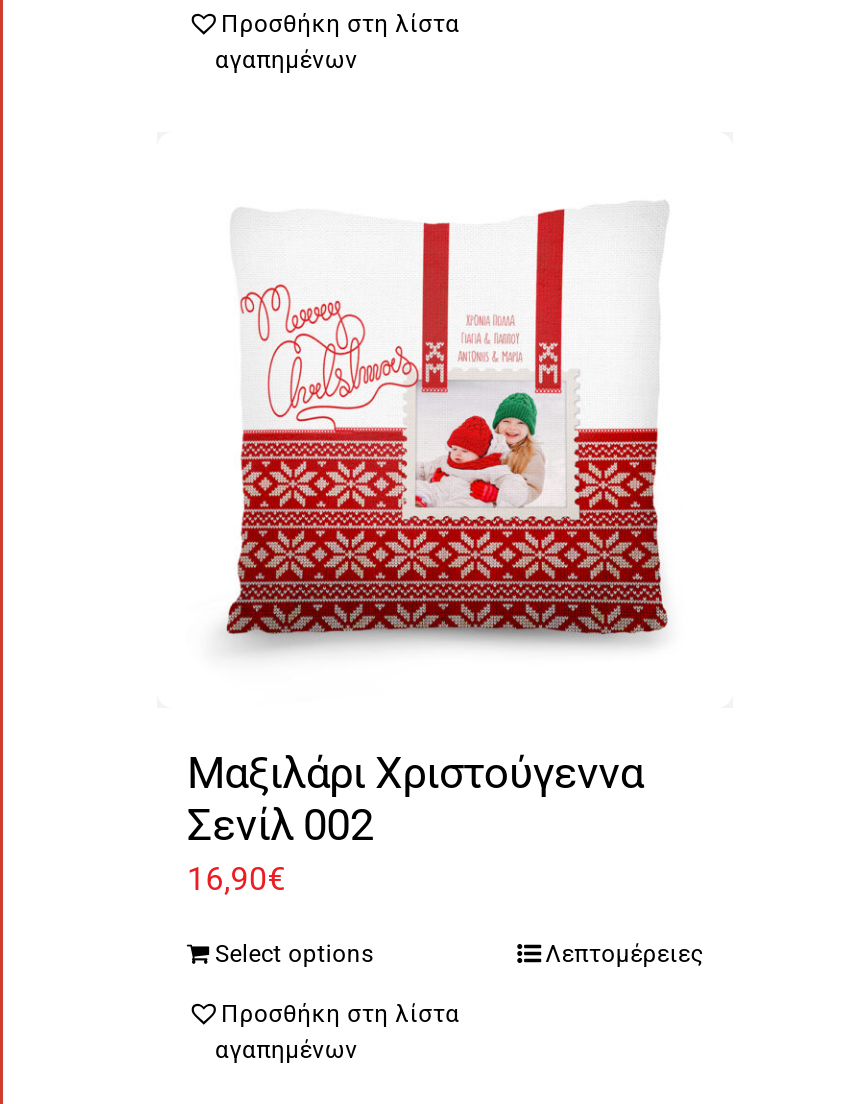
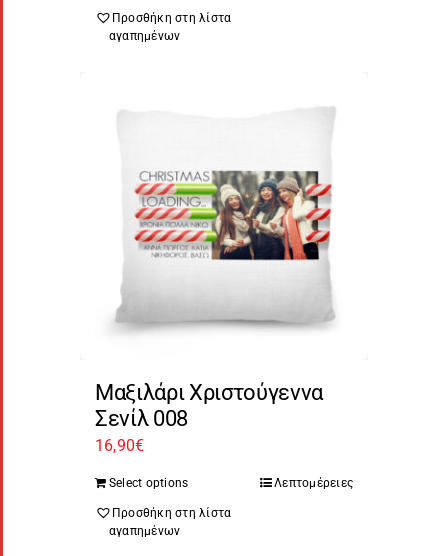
[225,208,667,636] [image] -> [116,111,334,323] [image]
[187,800,373,850] Σενίλ 002 -> [95,406,188,431] Σενίλ 008

